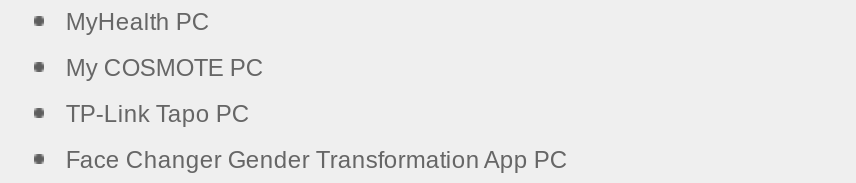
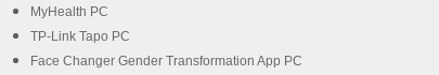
[66,55,264,83] My COSMOTE PC -> none

